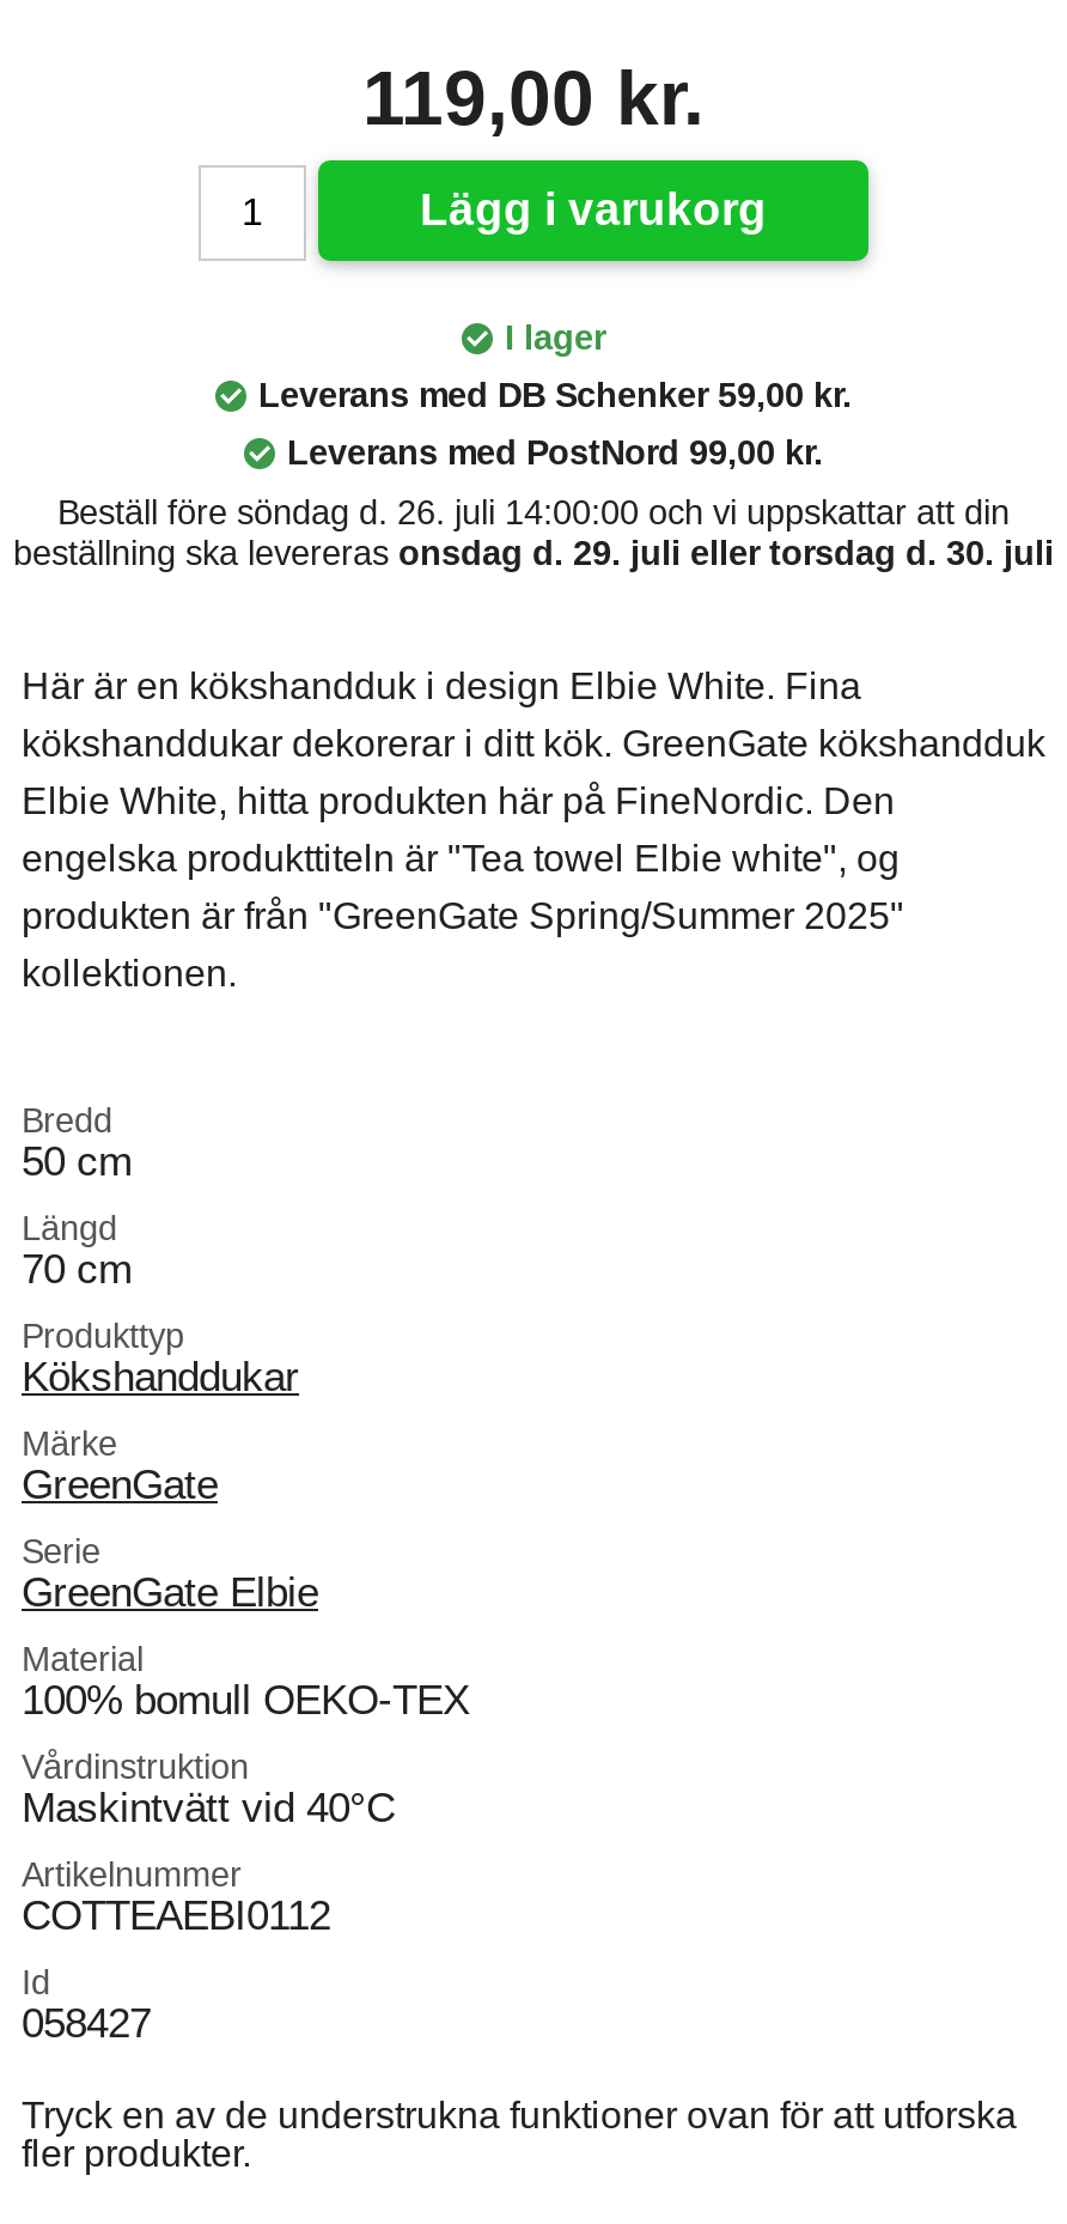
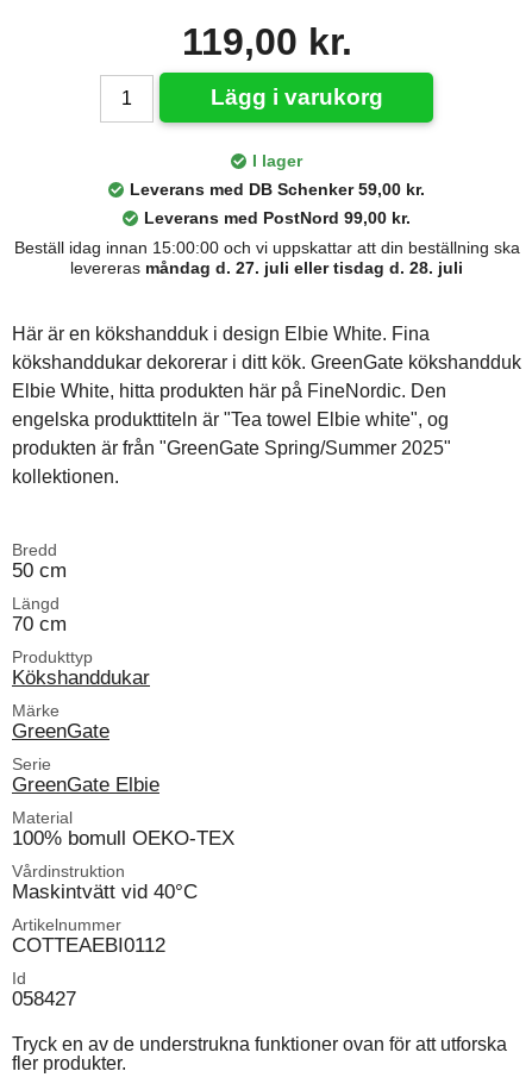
[13,493,1054,572] Beställ före söndag d. 26. juli 14:00:00 och vi uppskattar att din | beställning ska levereras onsdag d. 29. juli eller torsdag d. 30. juli -> [14,238,520,277] Beställ idag innan 15:00:00 och vi uppskattar att din beställning ska | levereras måndag d. 27. juli eller tisdag d. 28. juli

